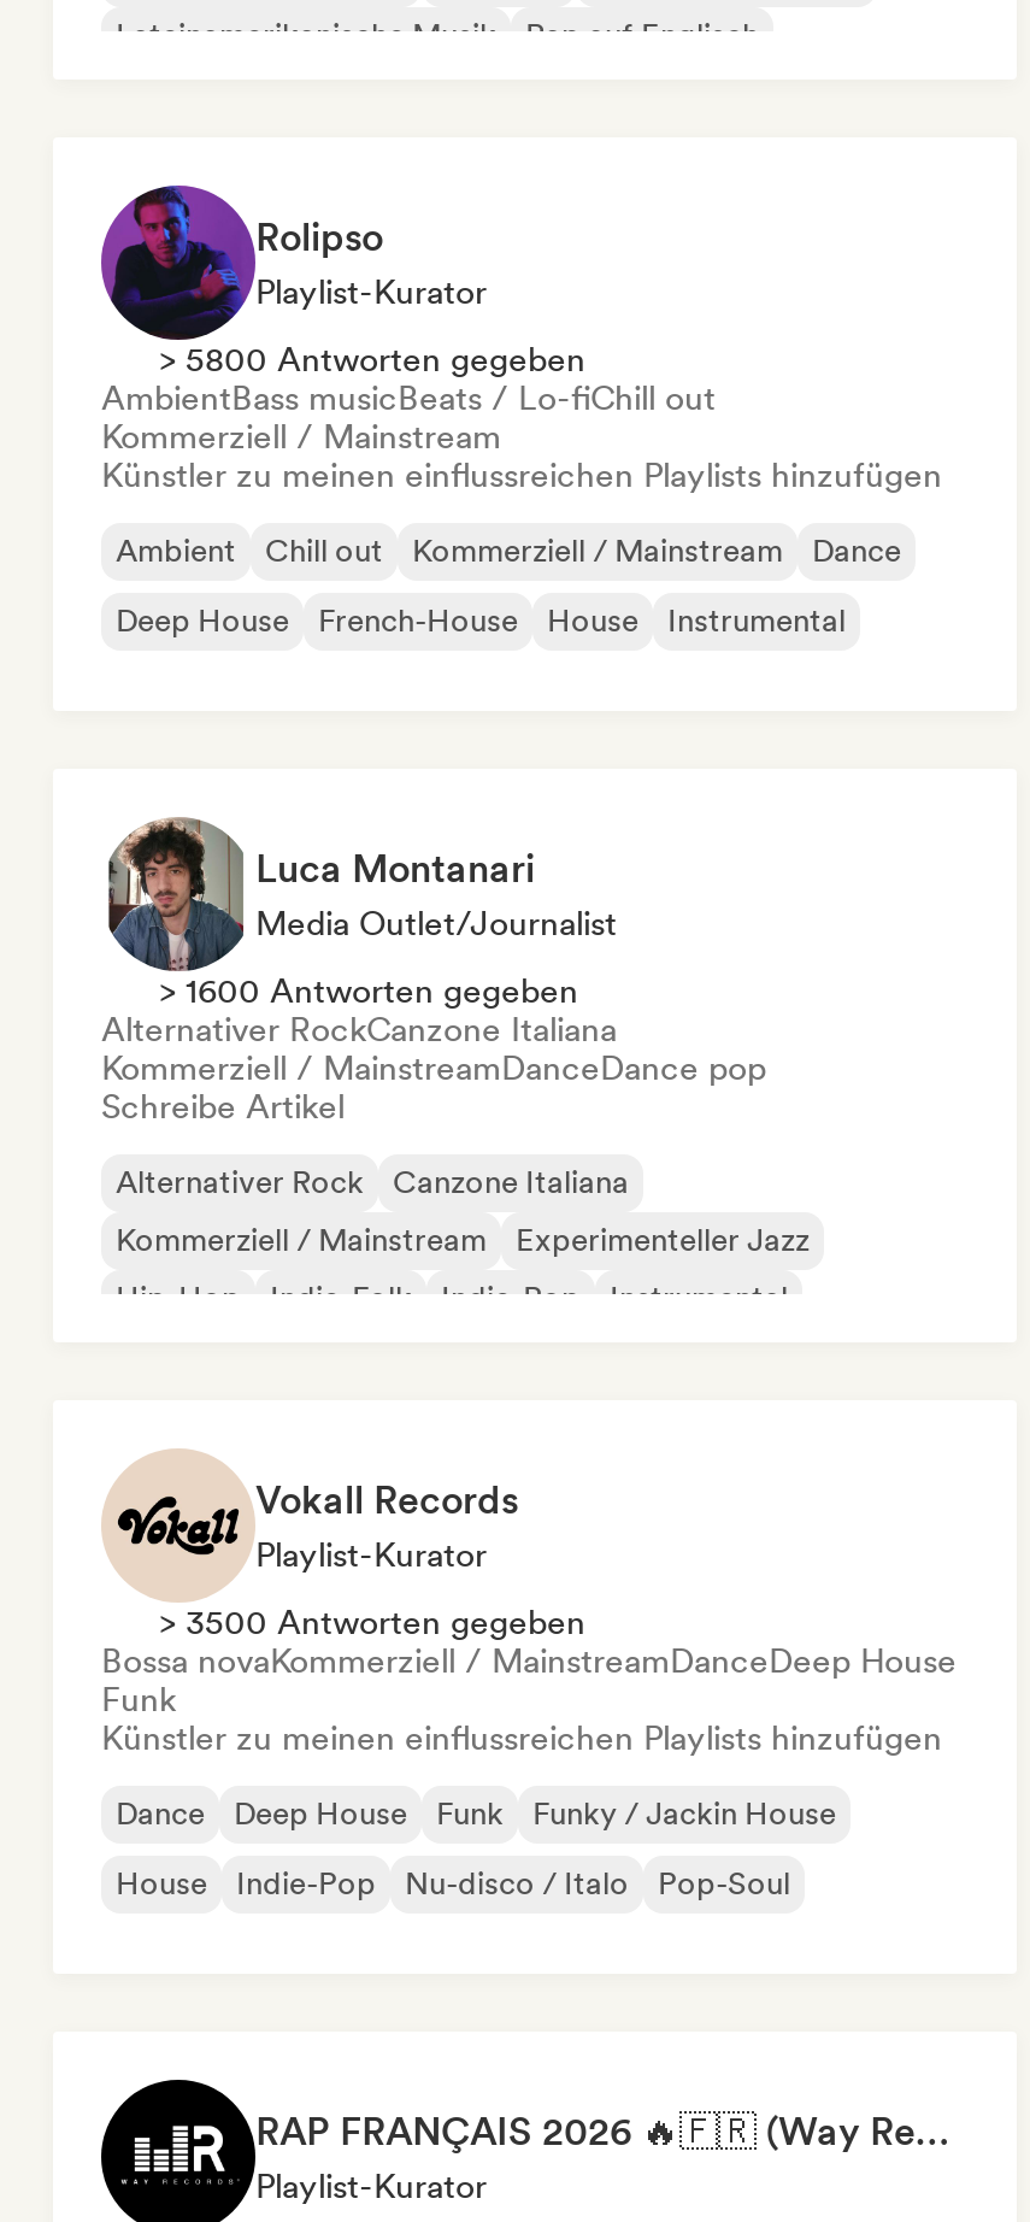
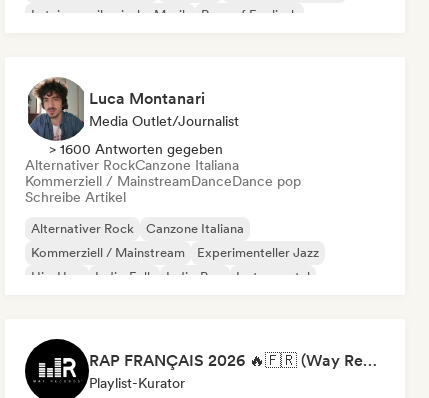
[99,183,942,639] [image] | Rolipso | Playlist-Kurator | > 5800 Antworten gegeben | AmbientBass musicBeats / Lo-fiChill out | Kommerziell / Mainstream | Künstler zu meinen einflussreichen Playlists hinzufügen | Ambient | Chill out | Kommerziell / Mainstream | Dance | Deep House | French-House | House | Instrumental -> none
[101,1451,957,1901] [image] | Vokall Records | Playlist-Kurator | > 3500 Antworten gegeben | Bossa novaKommerziell / MainstreamDanceDeep House | Funk | Künstler zu meinen einflussreichen Playlists hinzufügen | Dance | Deep House | Funk | Funky / Jackin House | House | Indie-Pop | Nu-disco / Italo | Pop-Soul -> none

